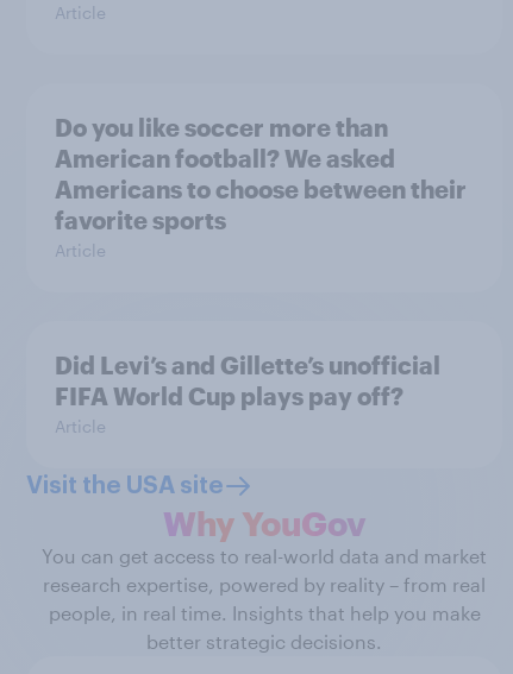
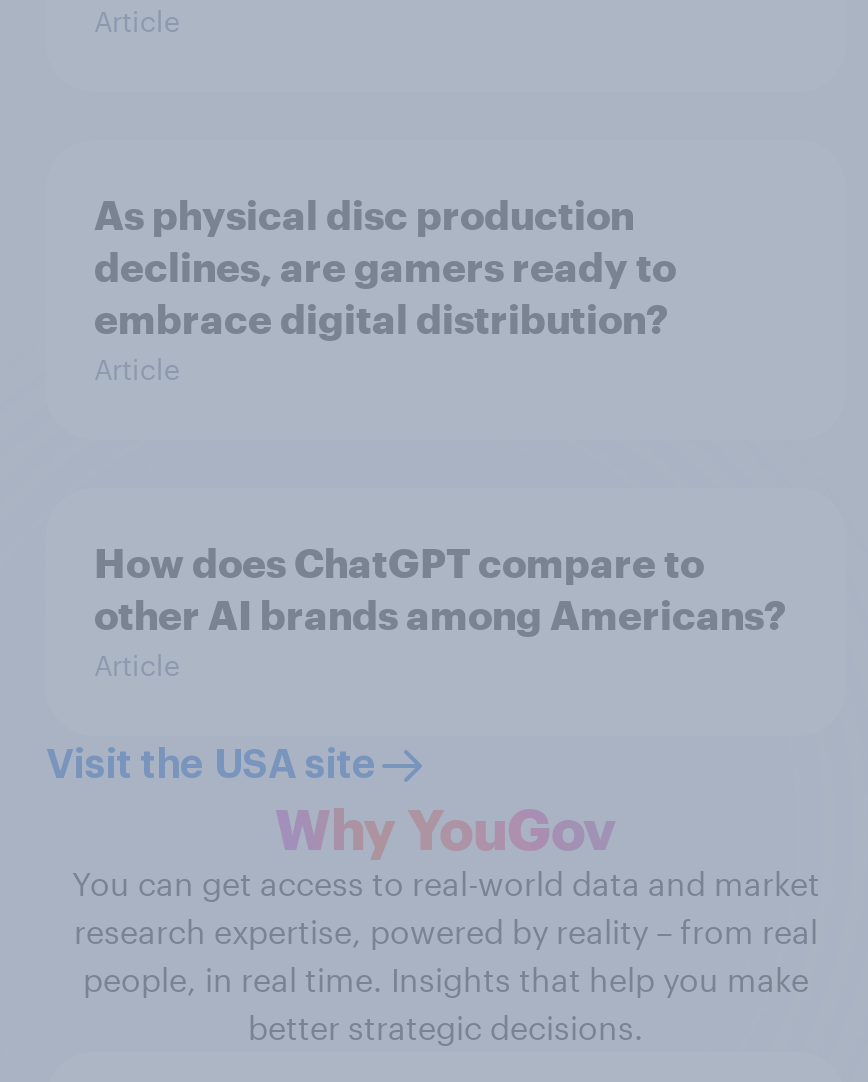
[55,113,467,234] Do you like soccer more than | American football? We asked | Americans to choose between their | favorite sports -> [94,190,676,342] As physical disc production | declines, are gamers ready to | embrace digital distribution?
[55,351,440,410] Did Levi’s and Gillette’s unofficial | FIFA World Cup plays pay off? -> [94,538,786,638] How does ChatGPT compare to | other AI brands among Americans?

